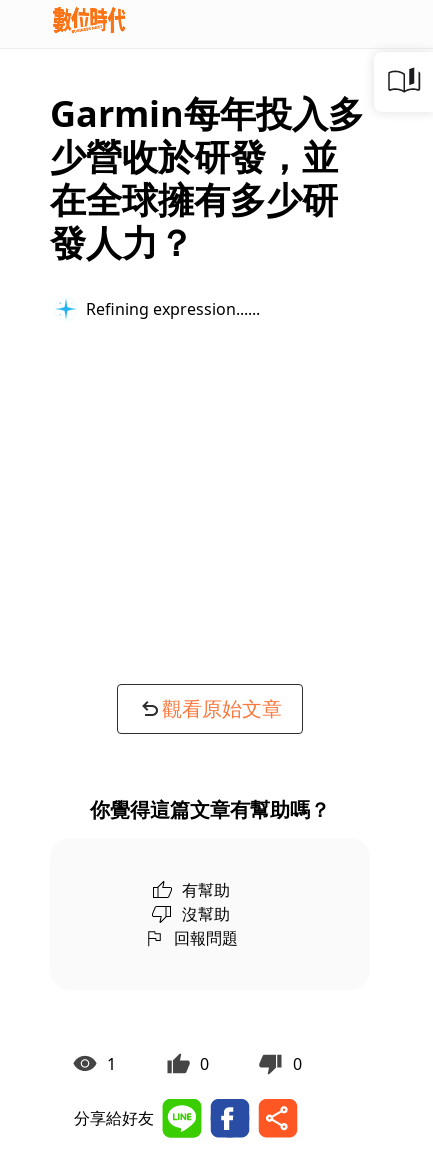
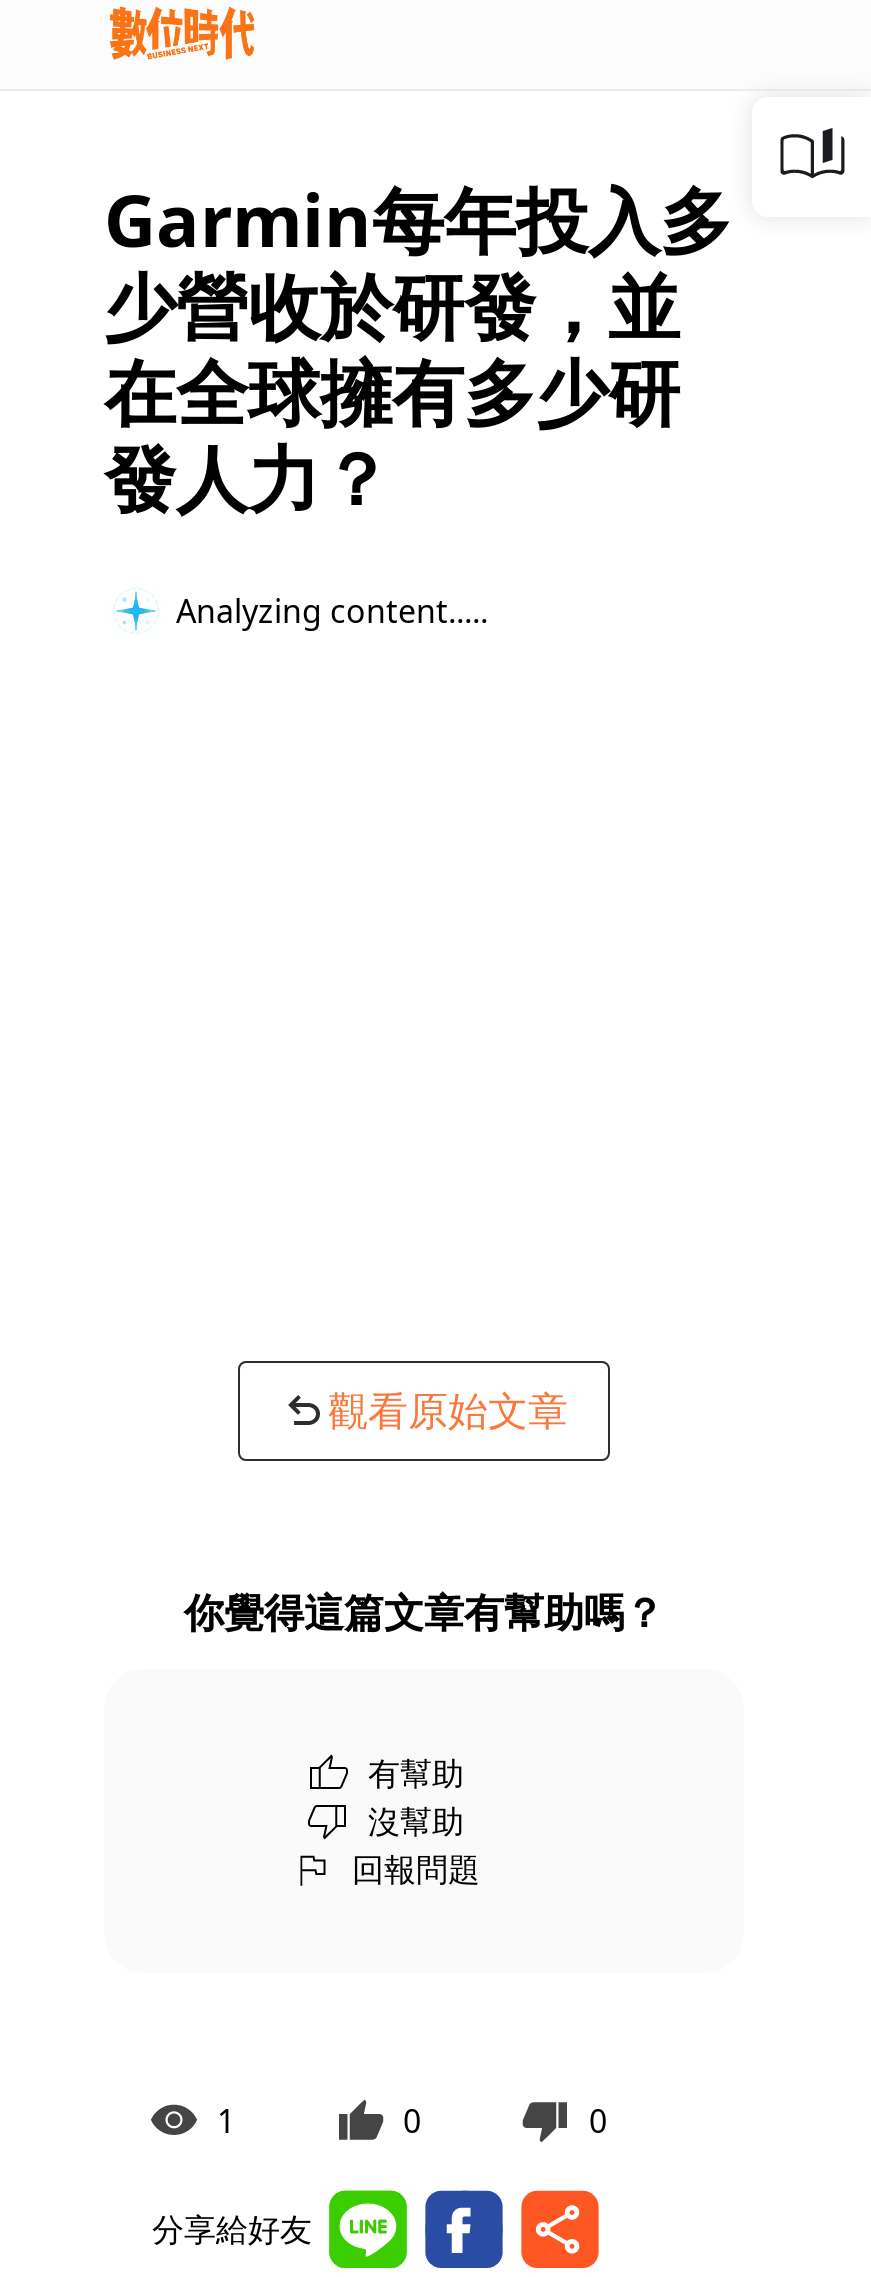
[86,297,248,319] Refining expression... -> [176,588,472,632] Analyzing content...

